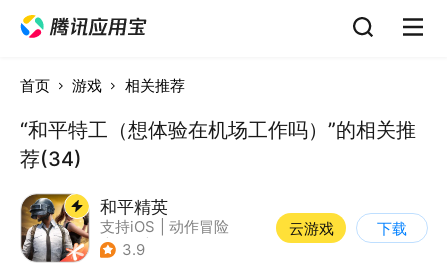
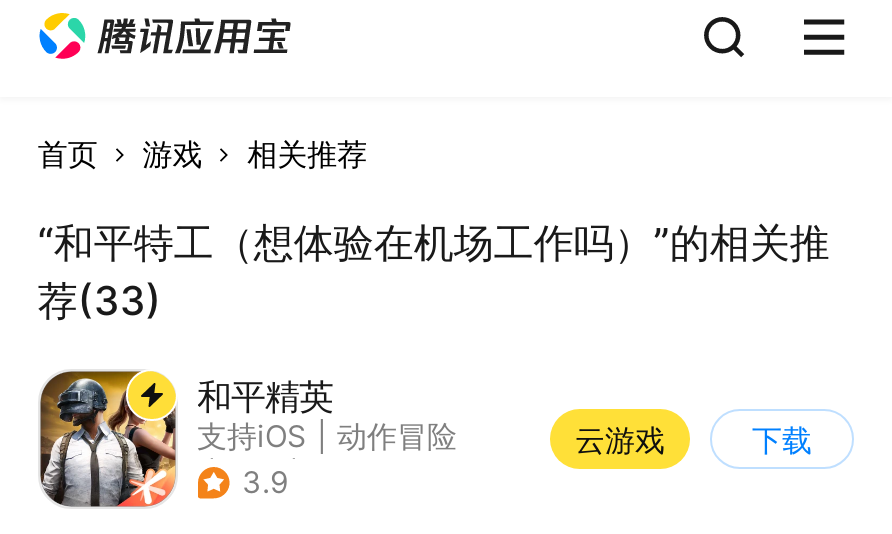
[20,146,82,170] 荐(34) -> [38,276,162,324] 荐(33)

